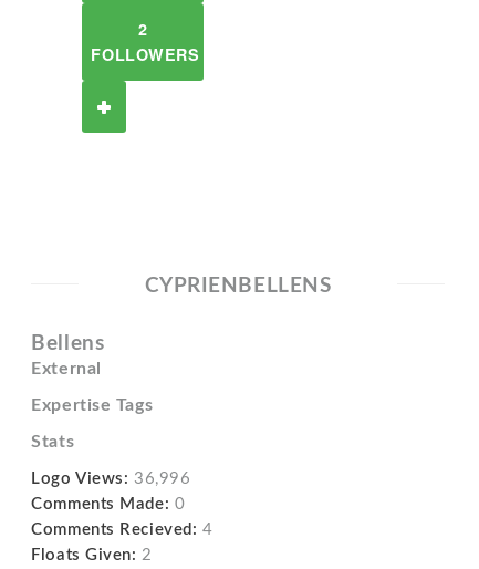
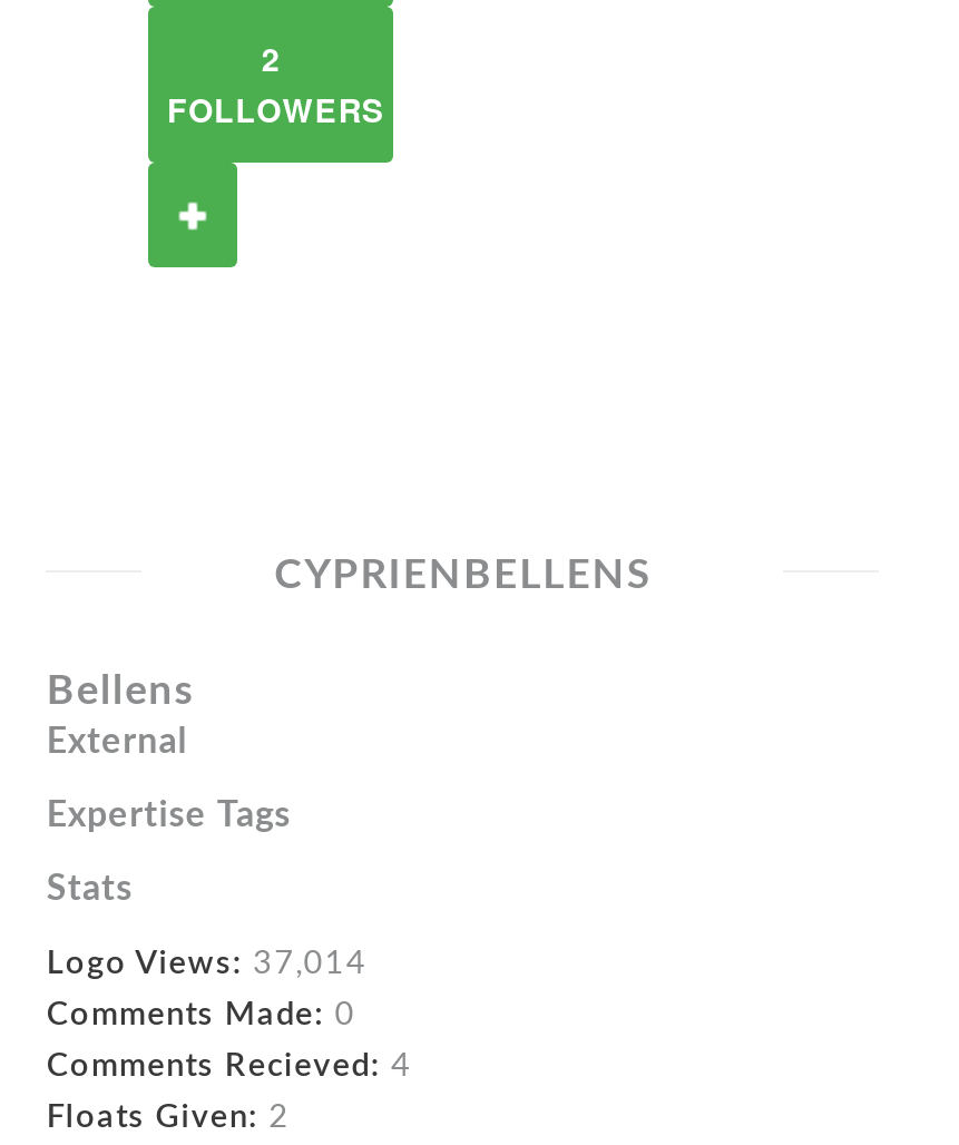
[31,470,191,487] Logo Views: 36,996 -> [46,947,367,980] Logo Views: 37,014

